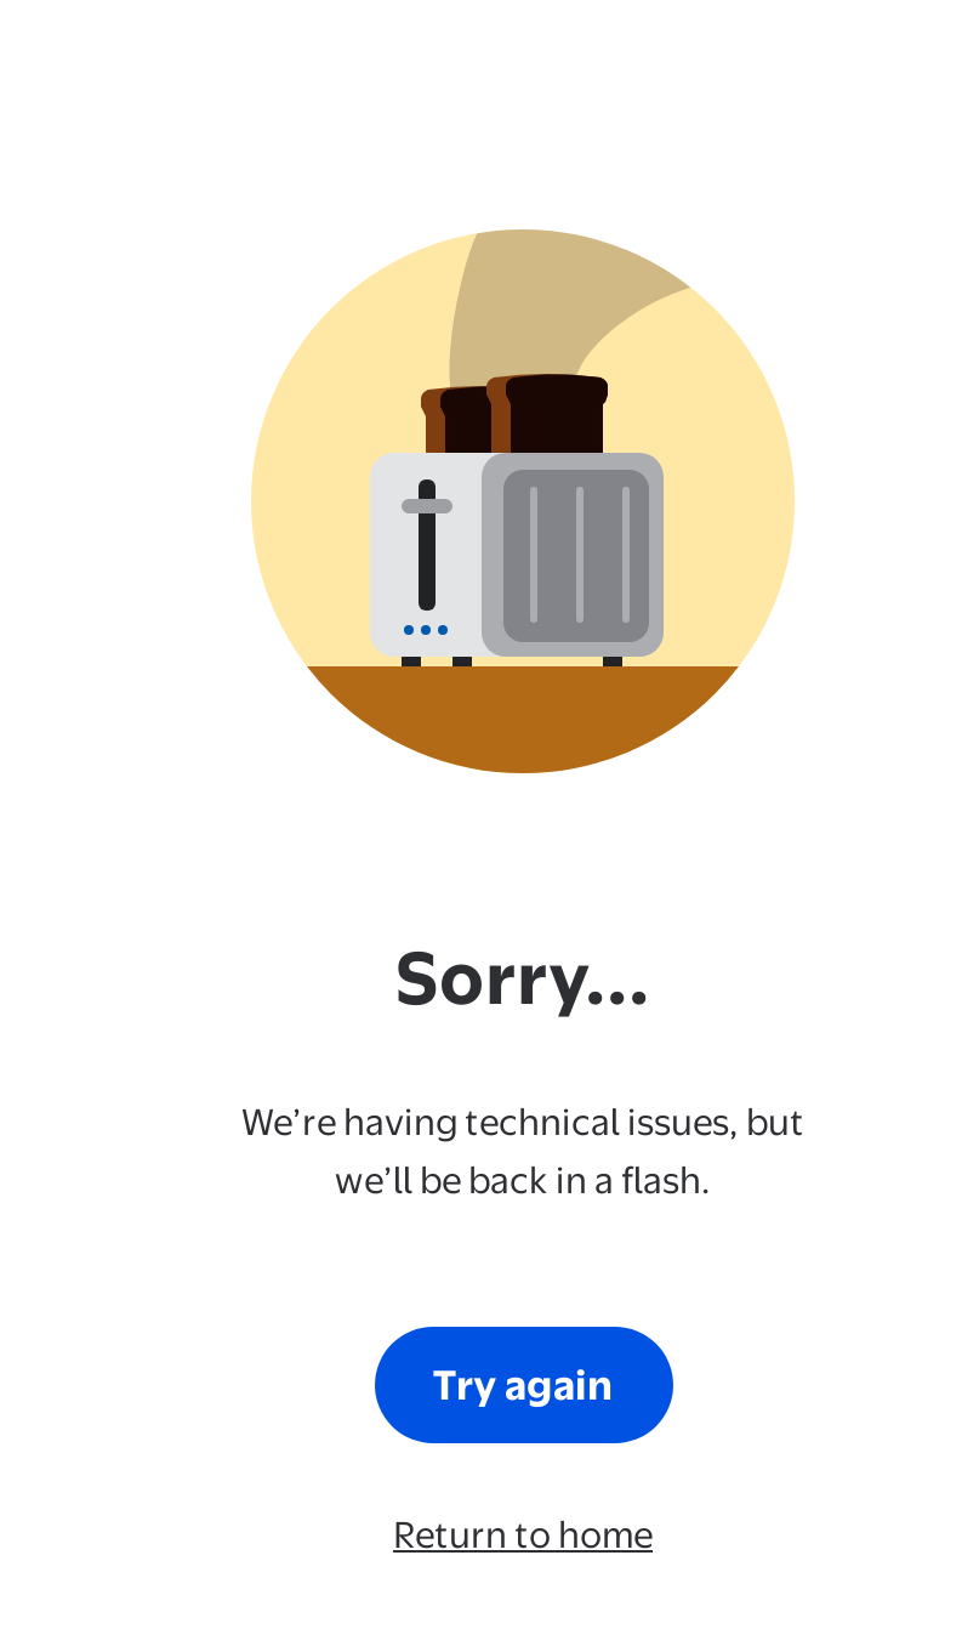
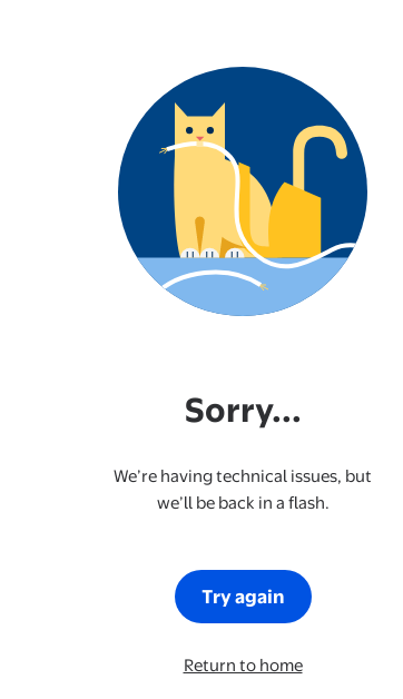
[251,229,795,776] [image] -> [117,66,368,317] [image]

